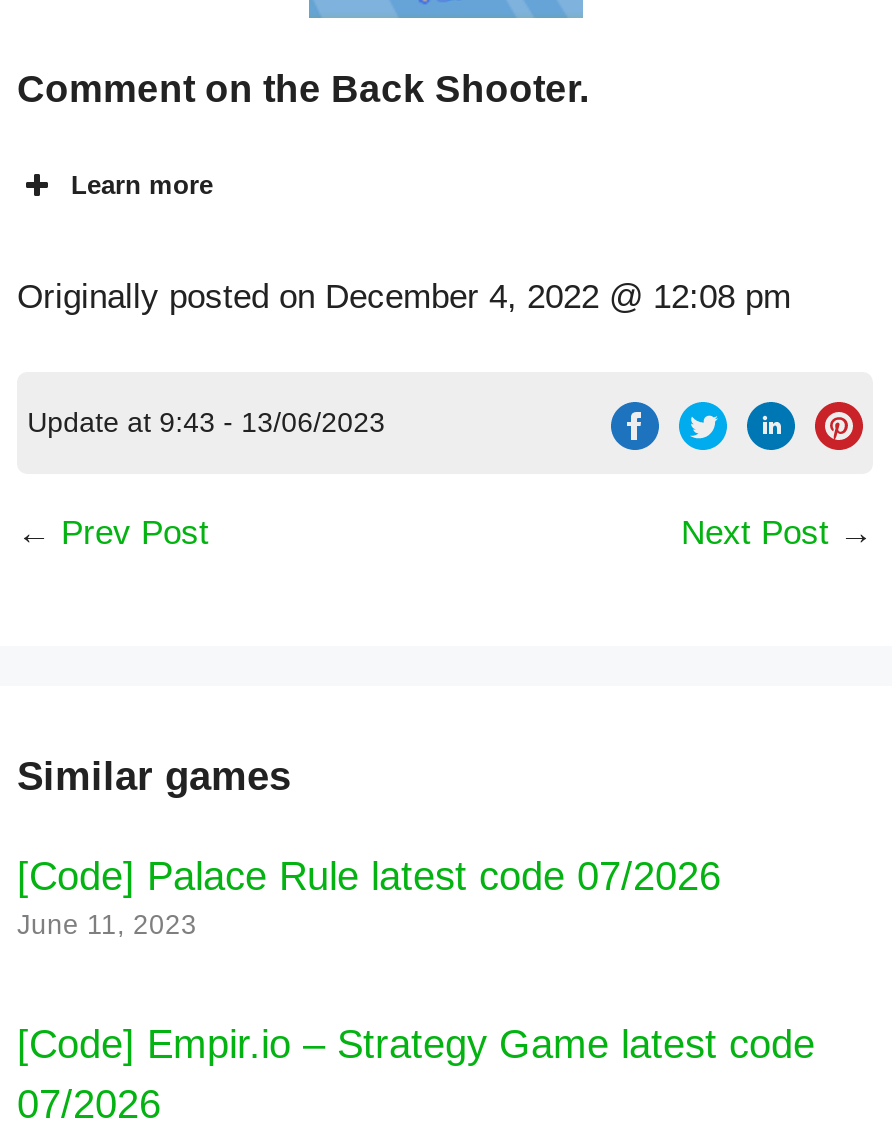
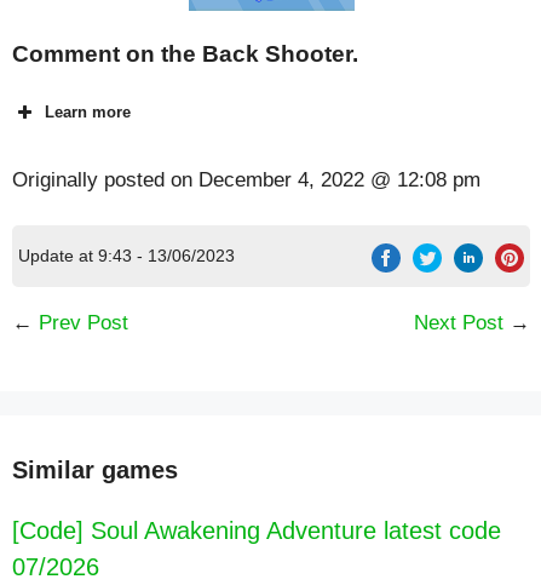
[17,854,815,1066] [Code] Palace Rule latest code 07/2026 | June 11, 2023 | [Code] Empir.io – Strategy Game latest code -> [12,517,501,544] [Code] Soul Awakening Adventure latest code

